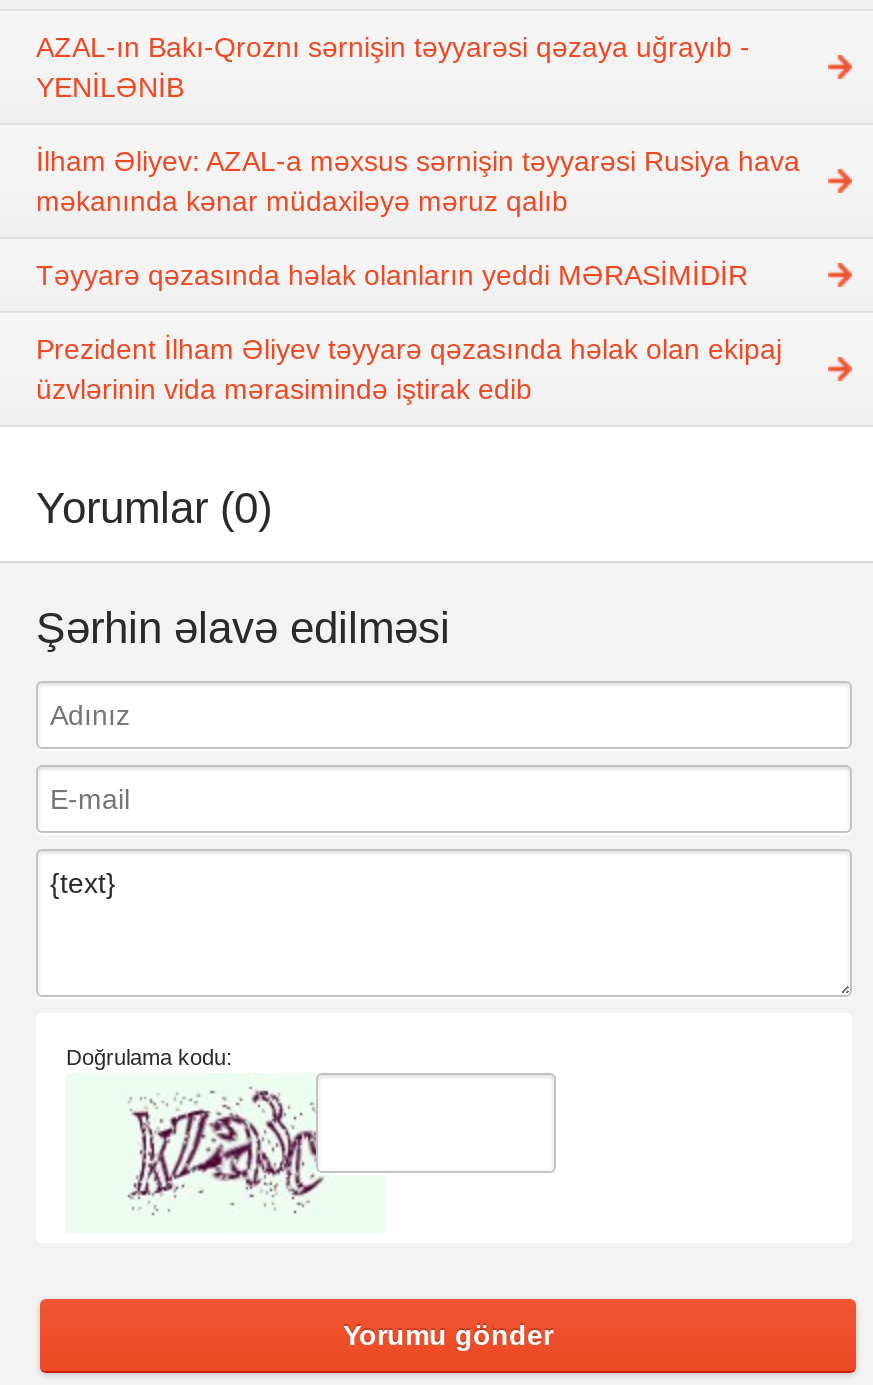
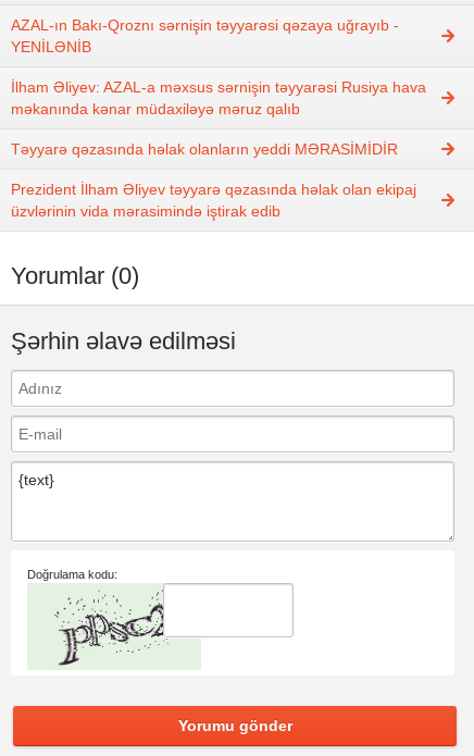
[118,1089,322,1225] [image] -> [53,590,164,667] [image]

